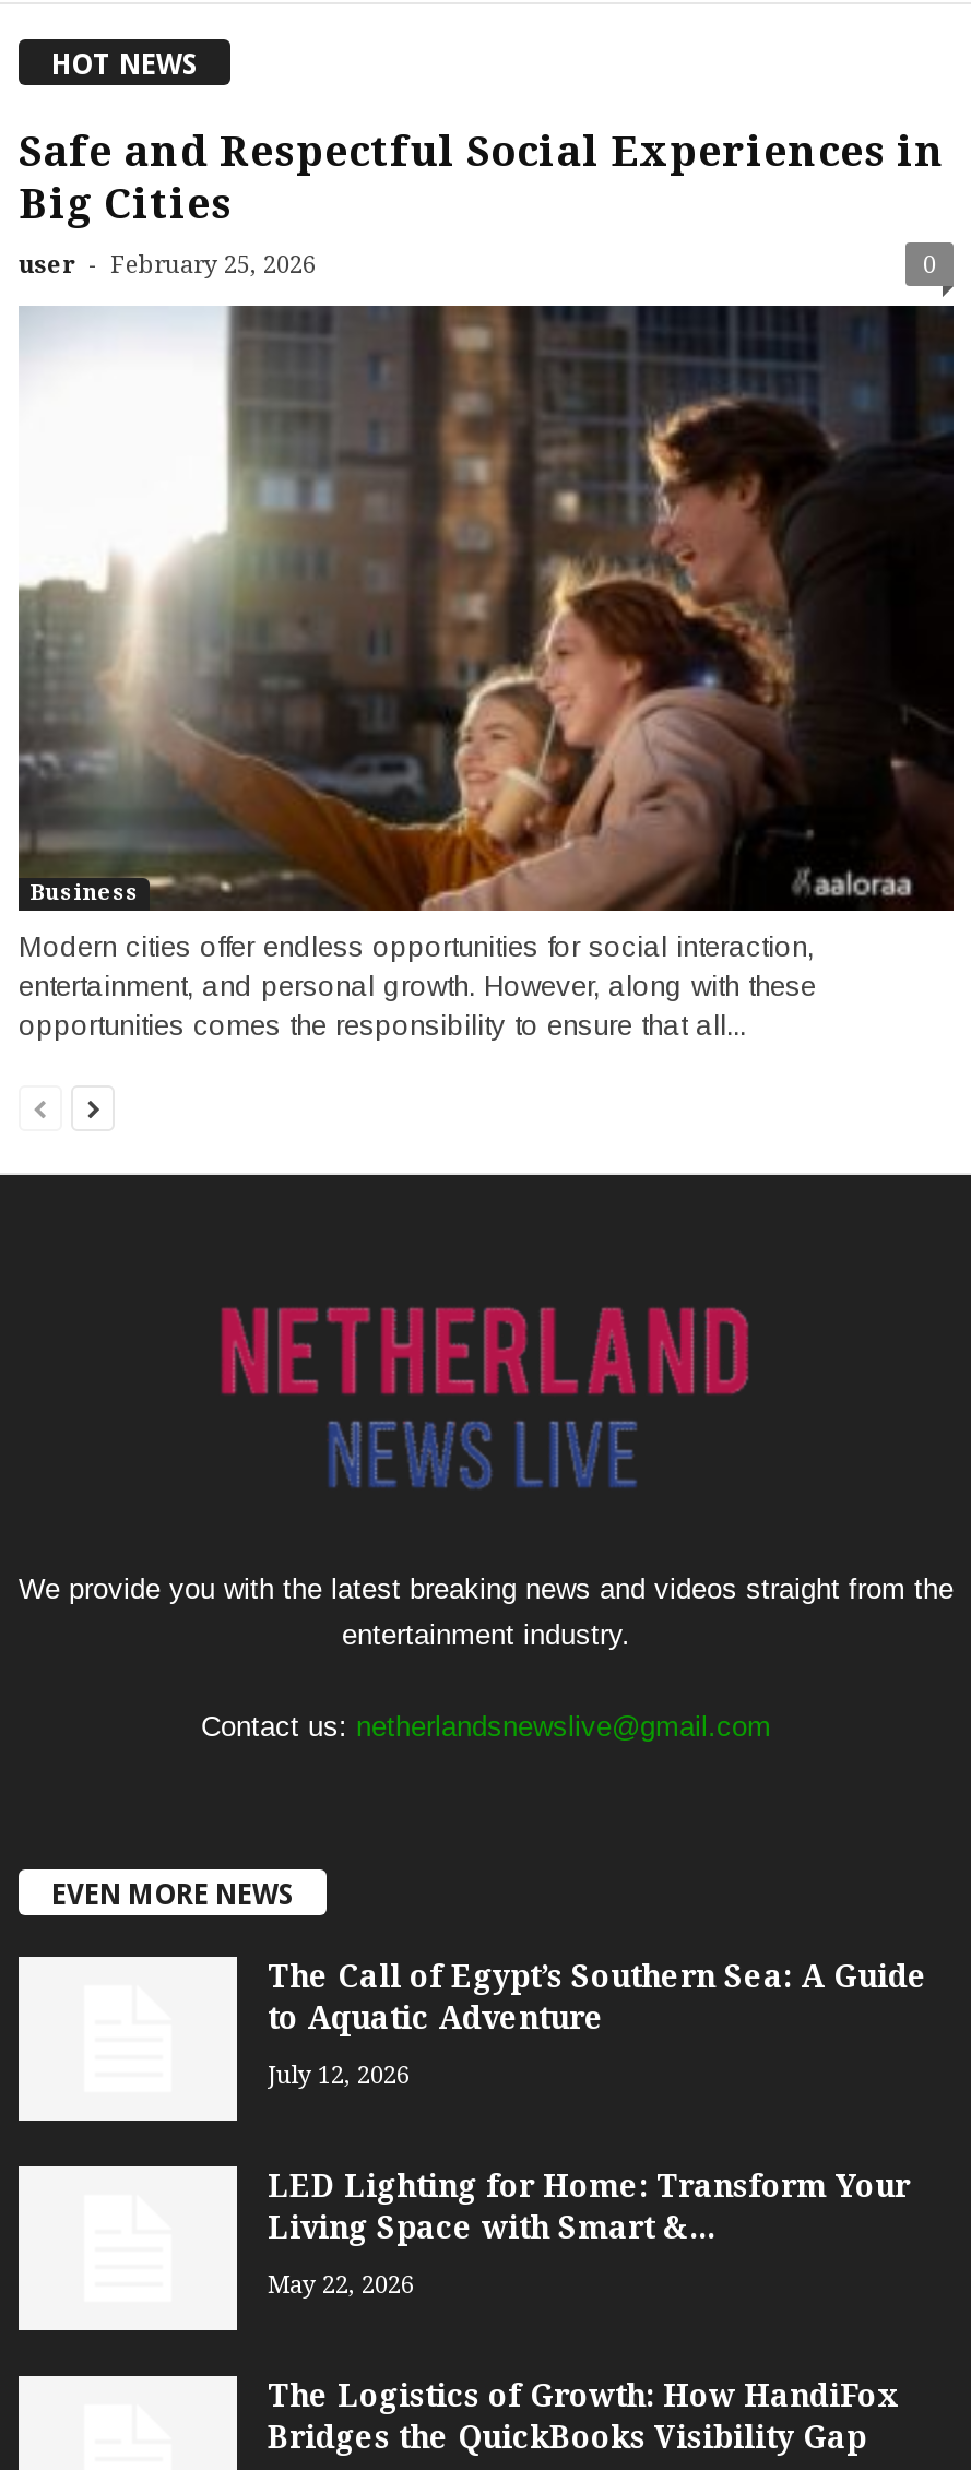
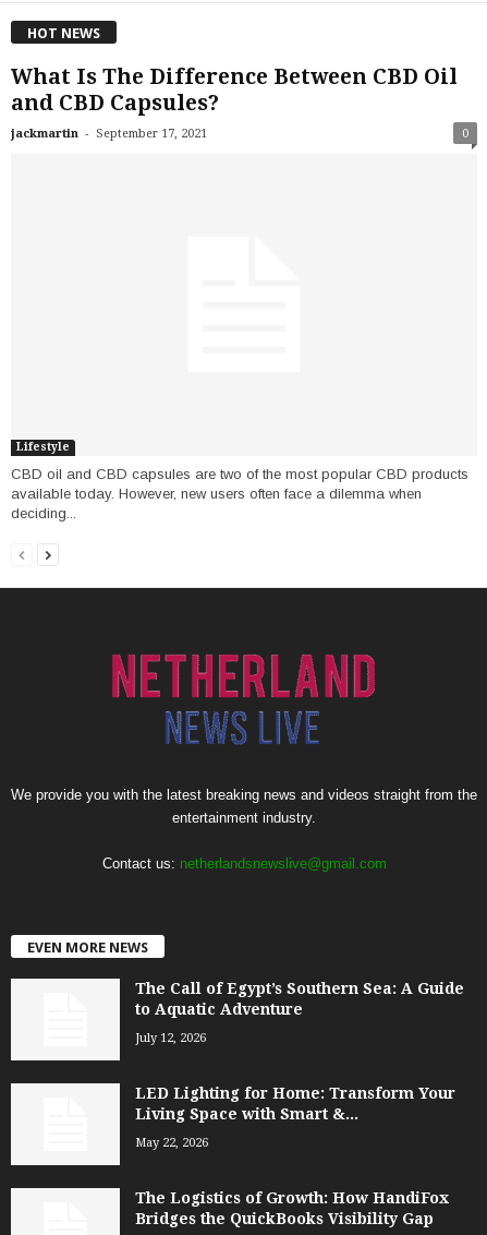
[19,127,945,280] Safe and Respectful Social Experiences in | Big Cities | user - February 25, 2026 -> [11,64,458,141] What Is The Difference Between CBD Oil | and CBD Capsules? | jackmartin - September 17, 2021
[16,304,956,913] [image] -> none
[29,879,139,903] Business -> [16,440,70,452] Lifestyle
[19,930,816,1041] Modern cities offer endless opportunities for social interaction, | entertainment, and personal growth. However, along with these | opportunities comes the responsibility to ensure that all... -> [11,466,468,521] CBD oil and CBD capsules are two of the most popular CBD products | available today. However, new users often face a dilemma when | deciding...

